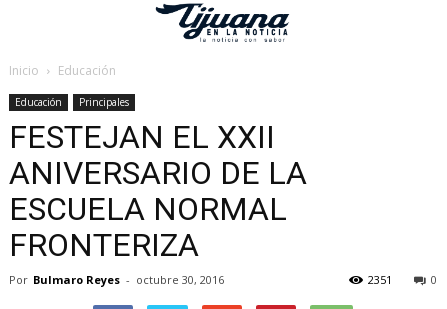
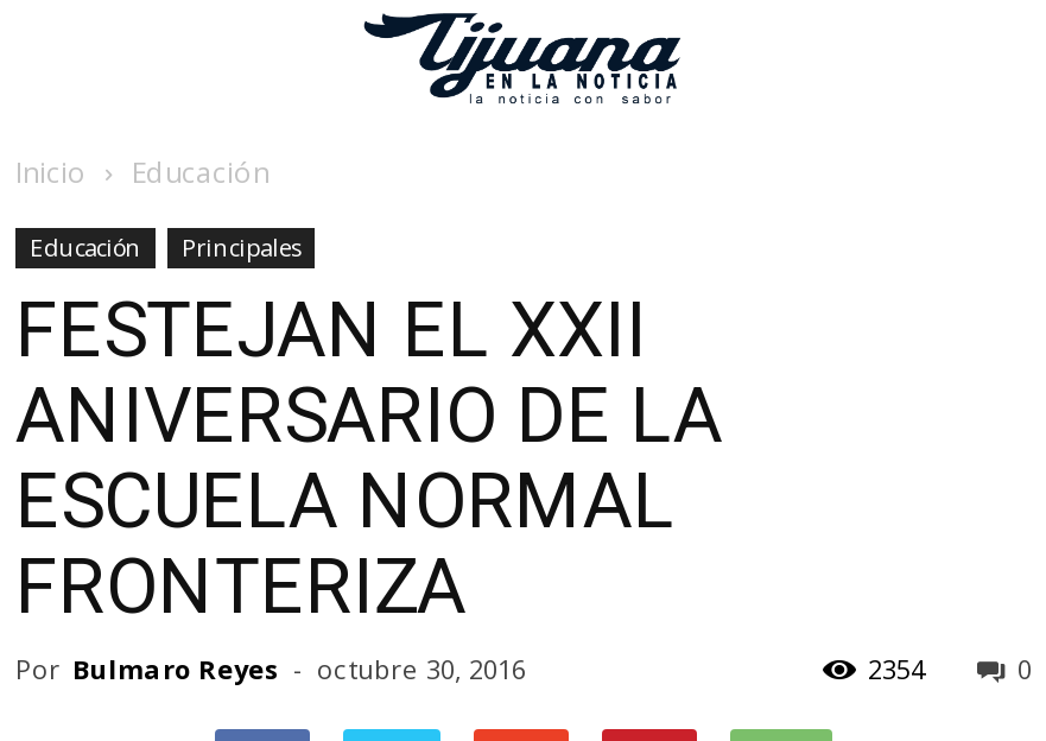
[368,272,392,287] 2351 -> [868,651,925,686] 2354

